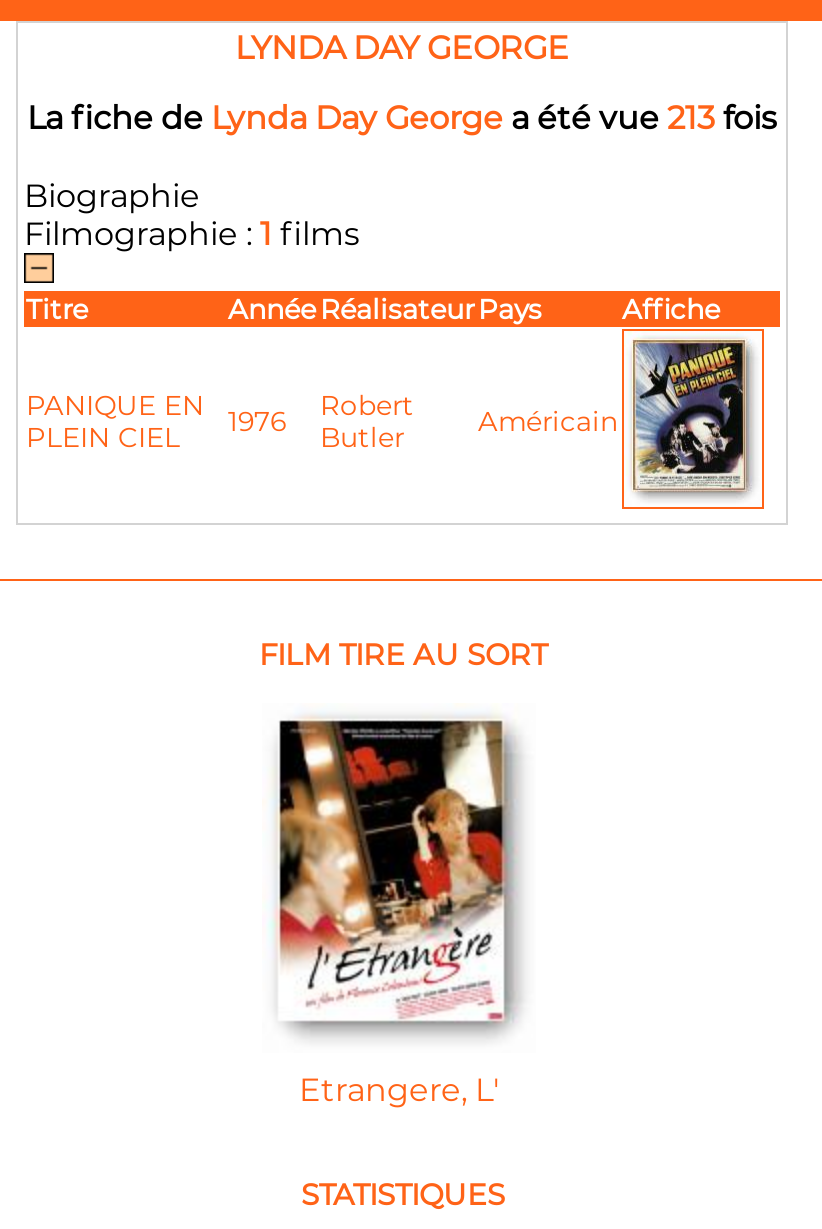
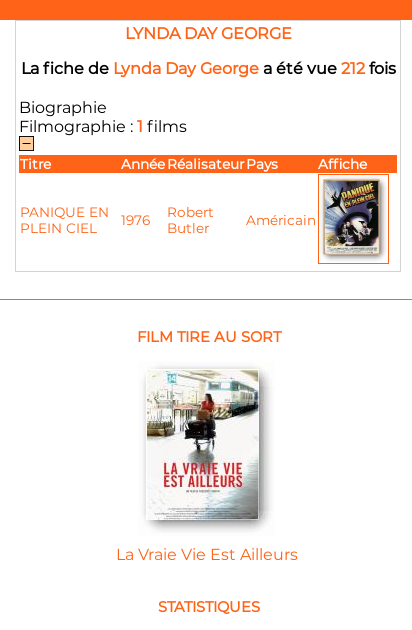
[27,99,777,137] La fiche de Lynda Day George a été vue 213 fois -> [20,59,395,78] La fiche de Lynda Day George a été vue 212 fois
[276,719,506,1110] [image] | Etrangere, L' -> [115,369,297,564] [image] | La Vraie Vie Est Ailleurs

